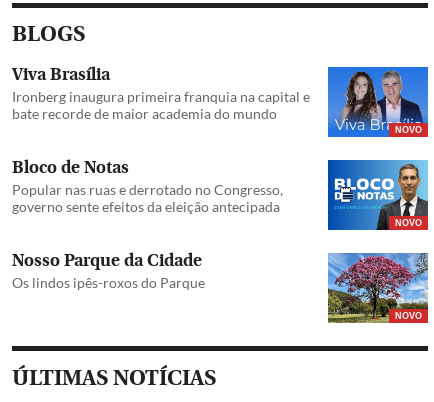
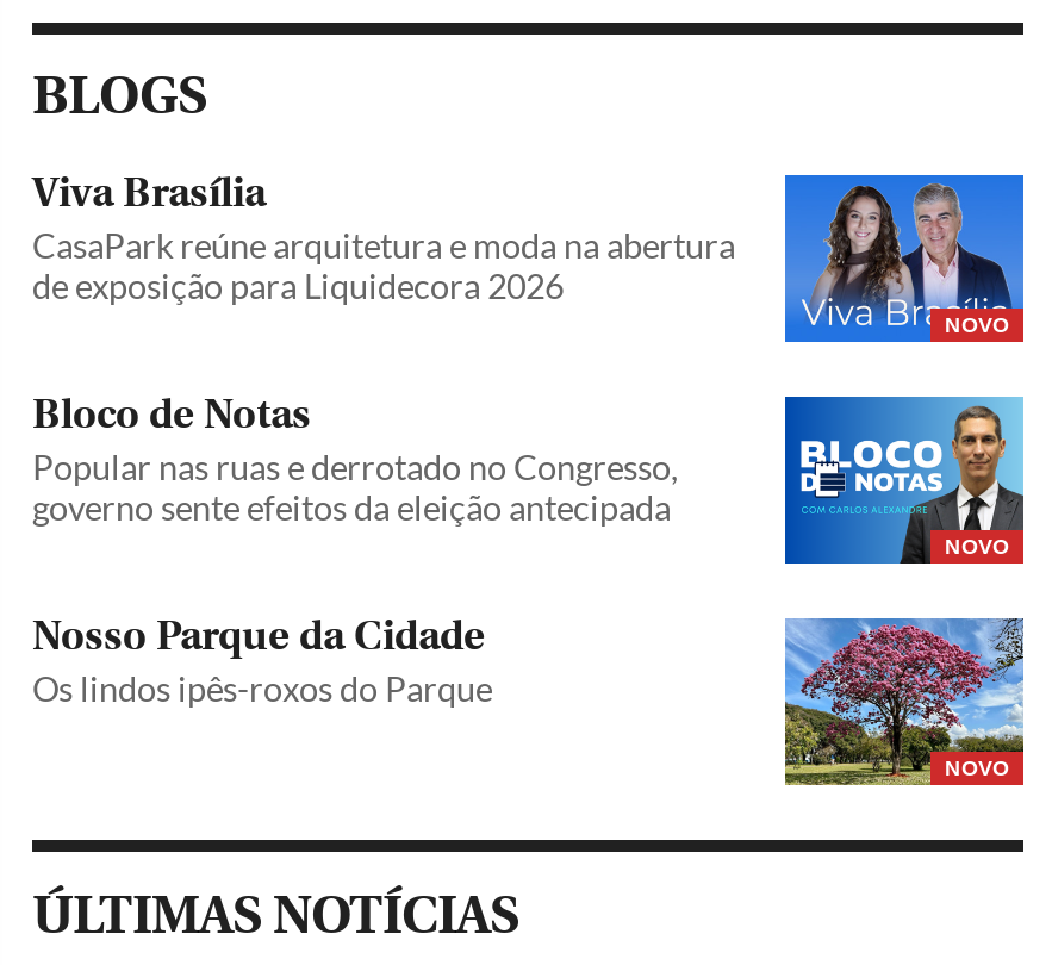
[12,87,310,121] Ironberg inaugura primeira franquia na capital e | bate recorde de maior academia do mundo -> [32,224,735,305] CasaPark reúne arquitetura e moda na abertura | de exposição para Liquidecora 2026

